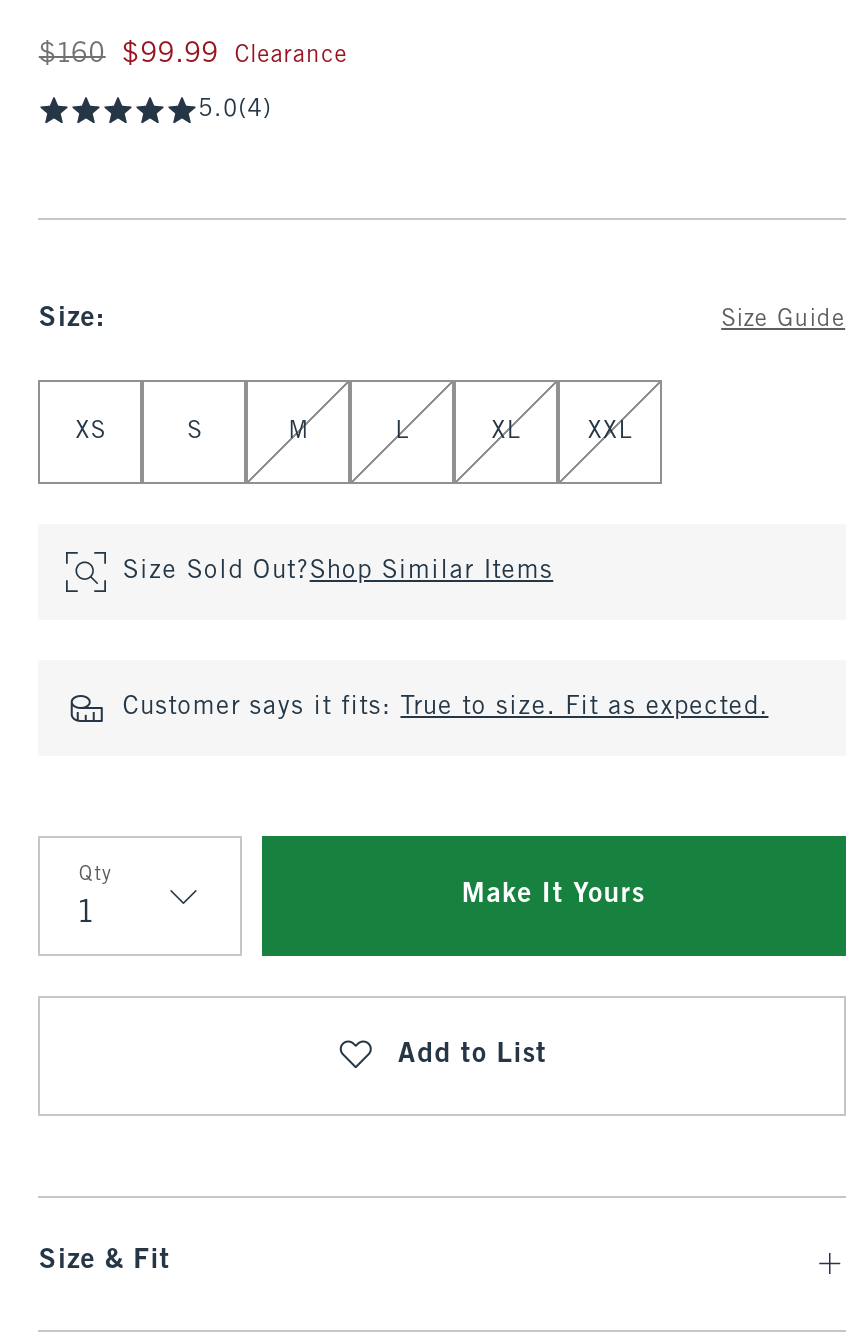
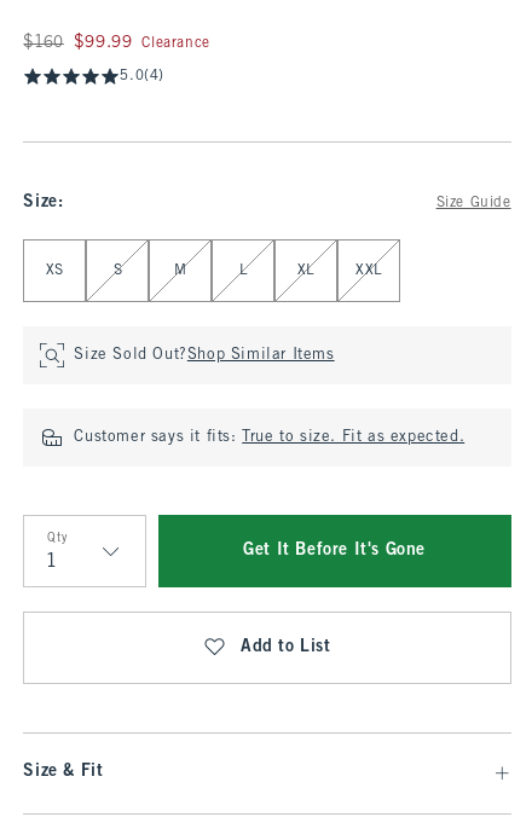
[462,882,645,908] Make It Yours -> [243,543,426,558] Get It Before It's Gone

